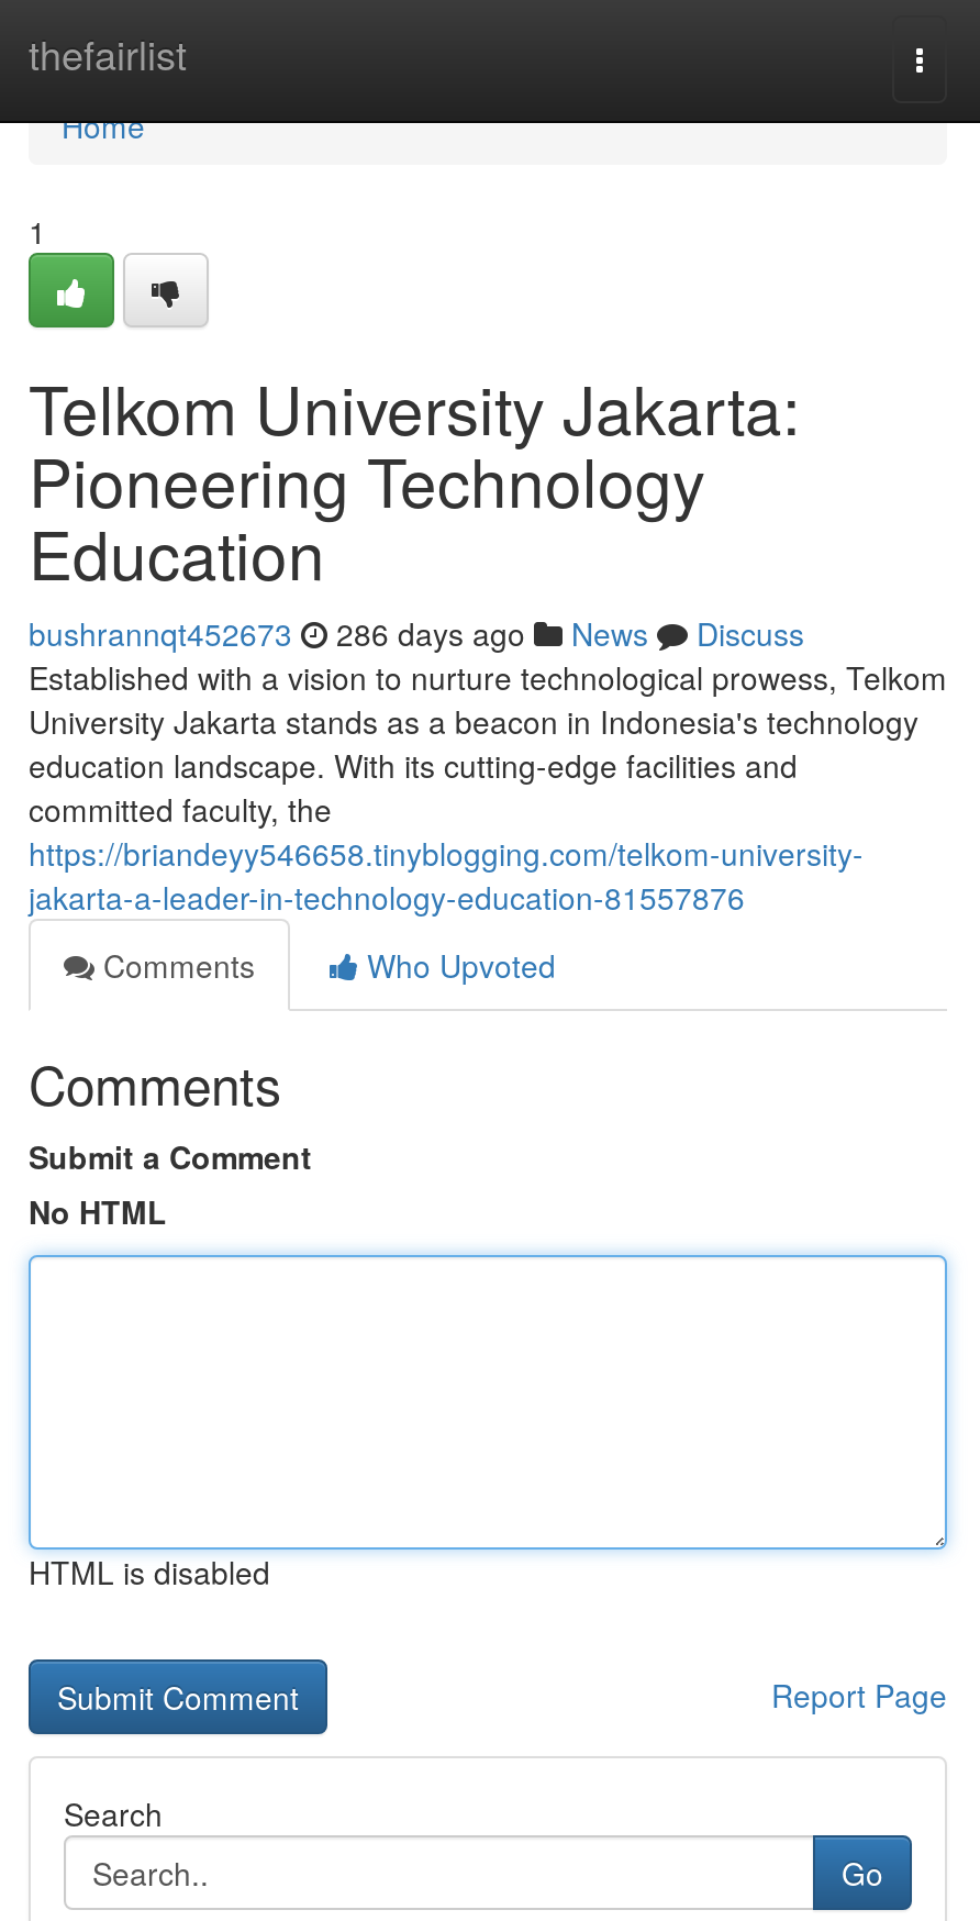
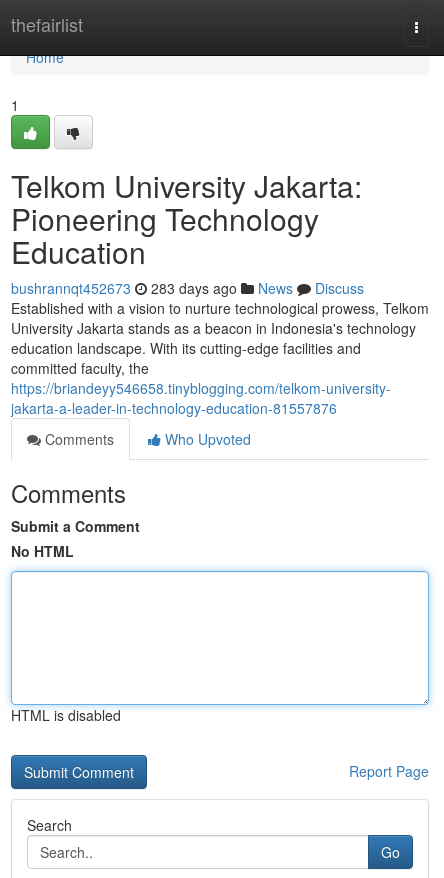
[29,611,804,655] bushrannqt452673 286 days ago News Discuss -> [11,278,364,298] bushrannqt452673 283 days ago News Discuss

